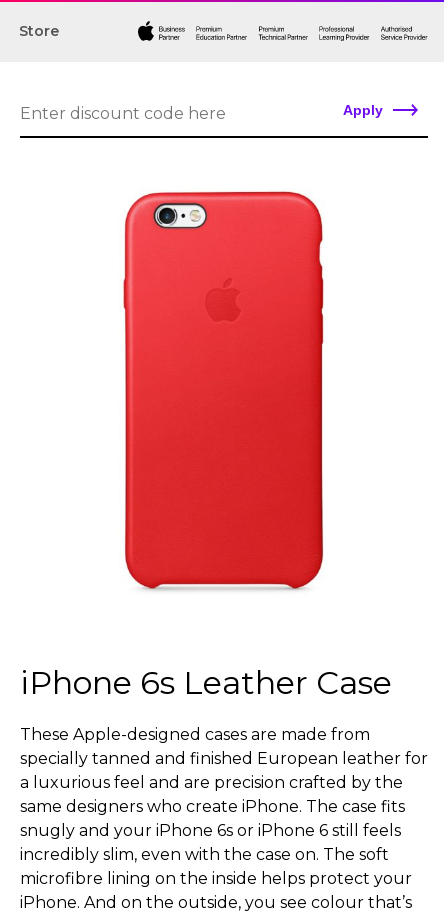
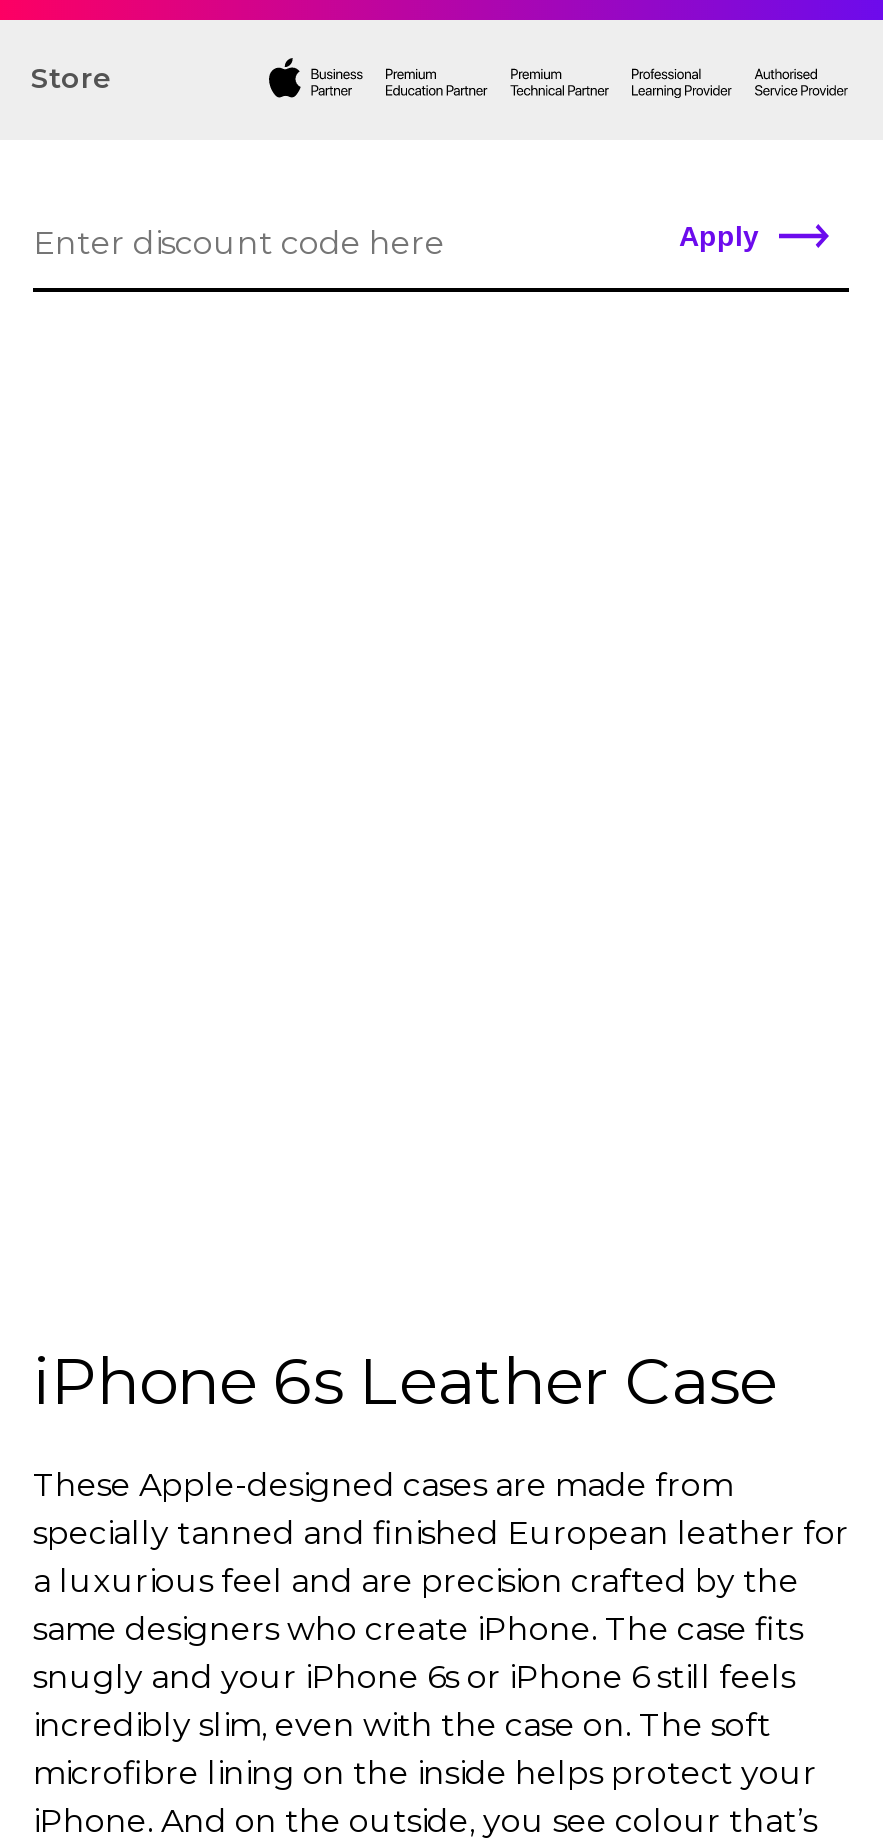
[122,190,325,591] [image] -> none

